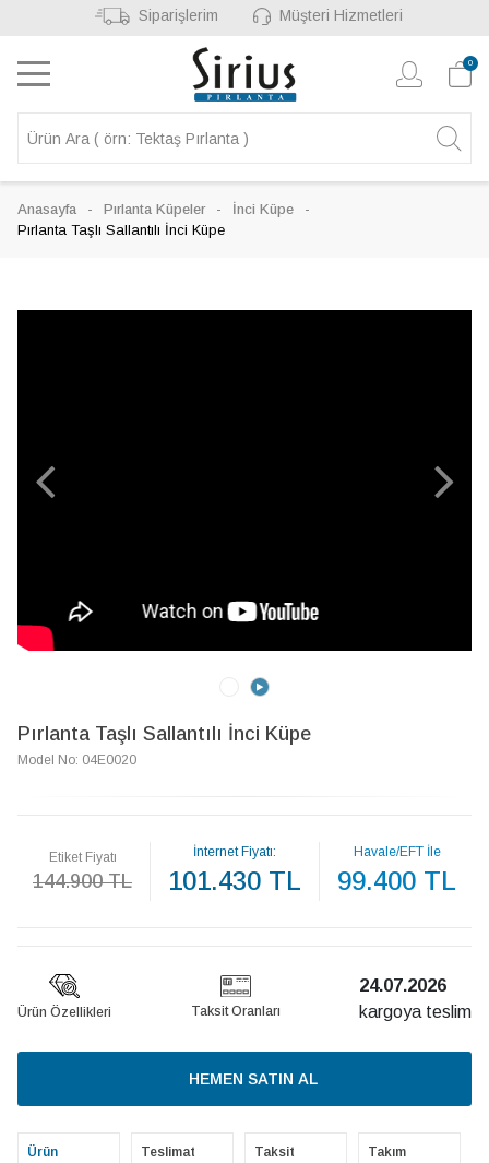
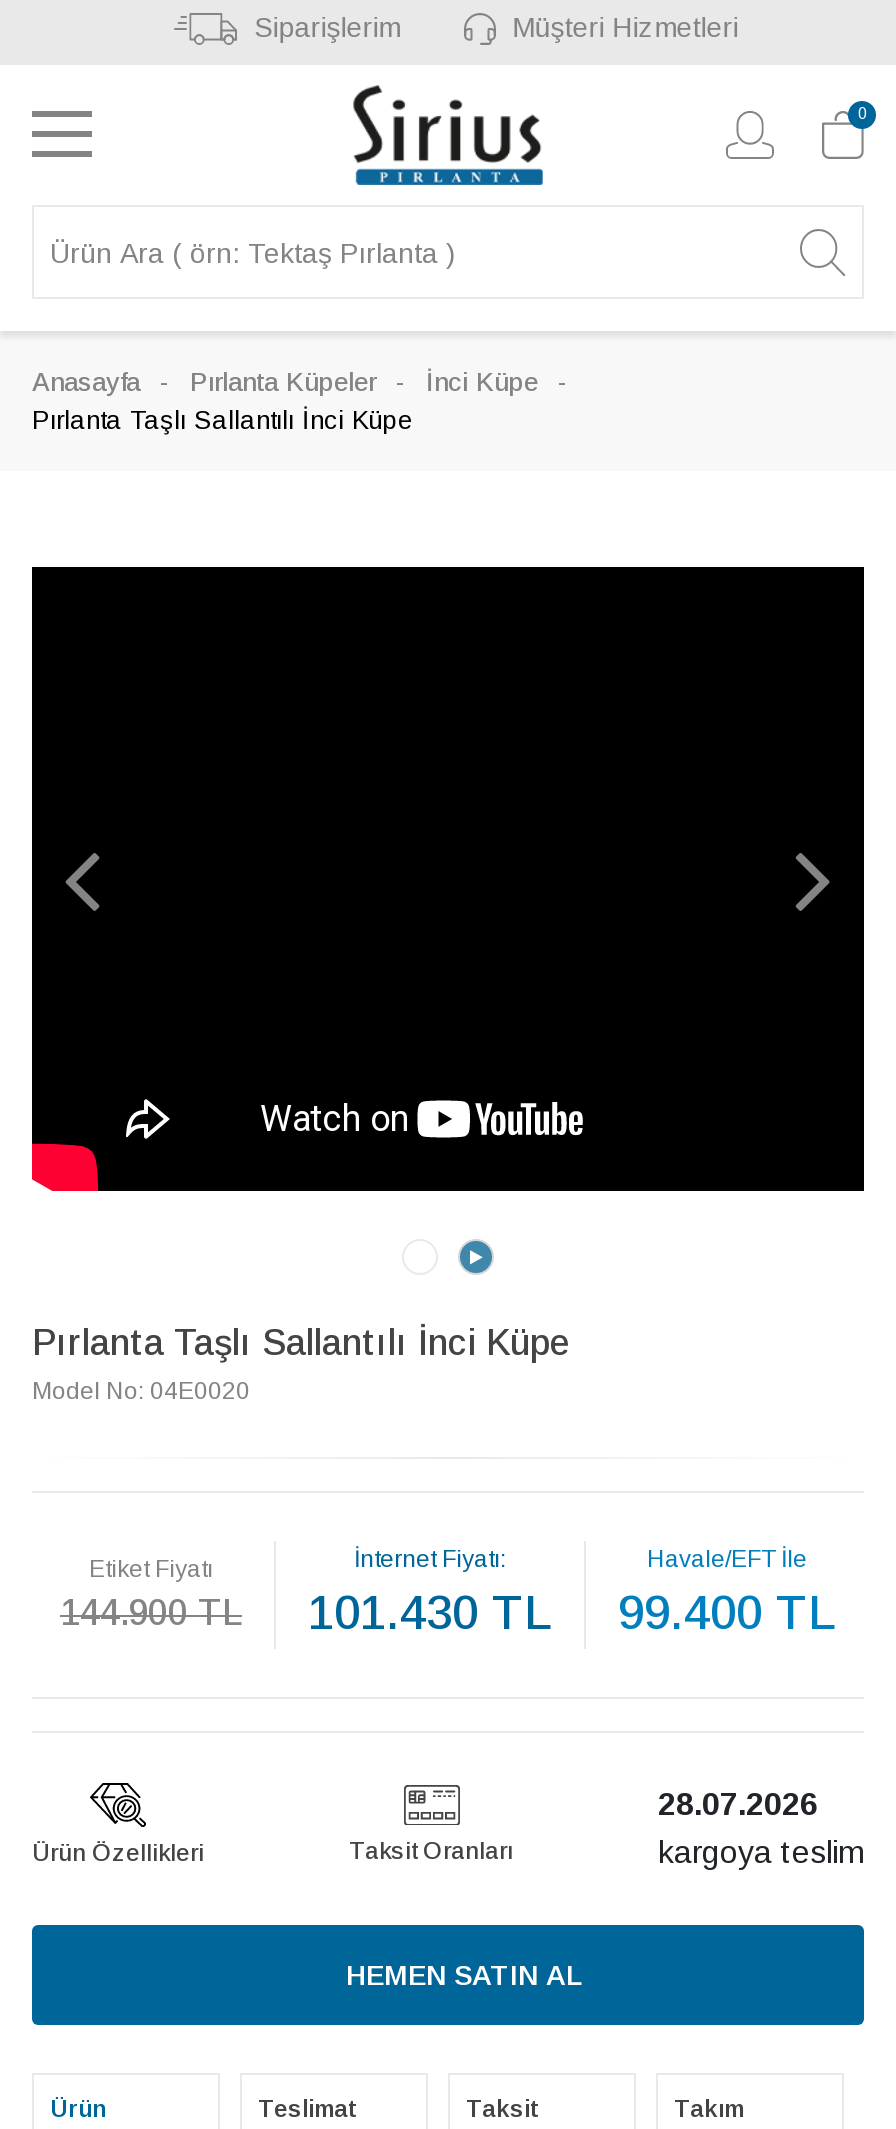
[359,976,446,995] 24.07.2026 -> [658,1787,818,1821] 28.07.2026

